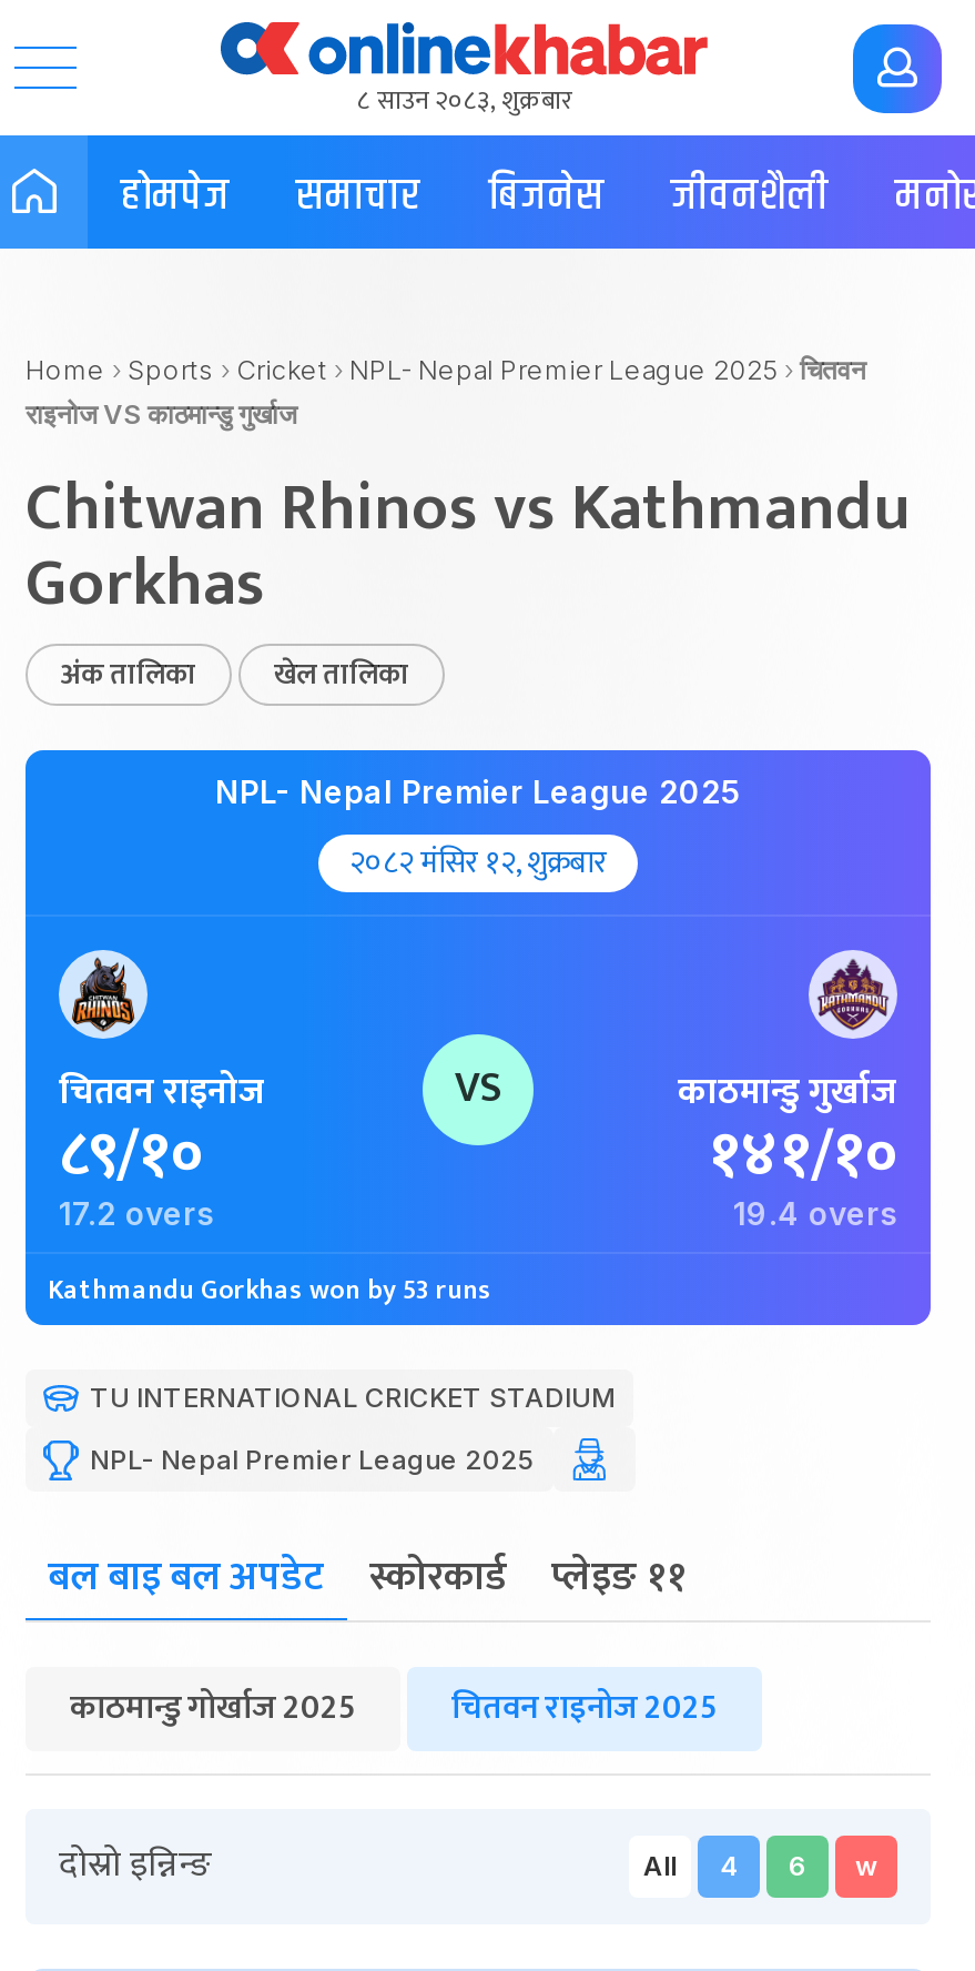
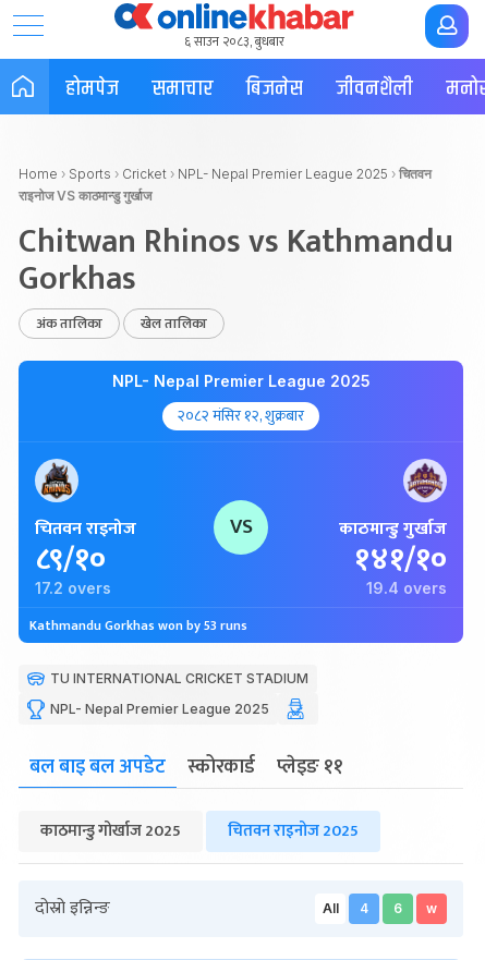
[357,78,572,122] ८ साउन २०८३, शुक्रबार -> [184,31,284,52] ६ साउन २०८३, बुधबार

